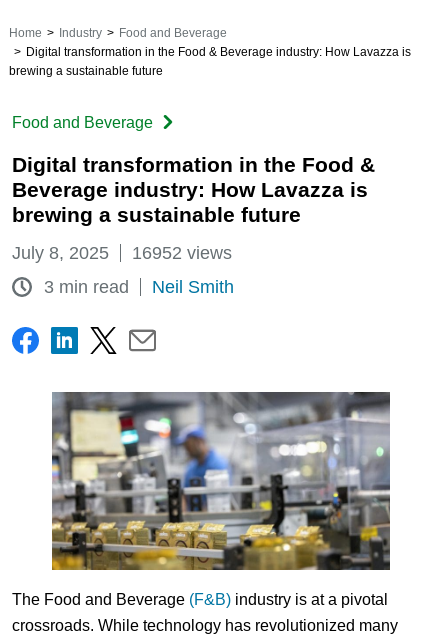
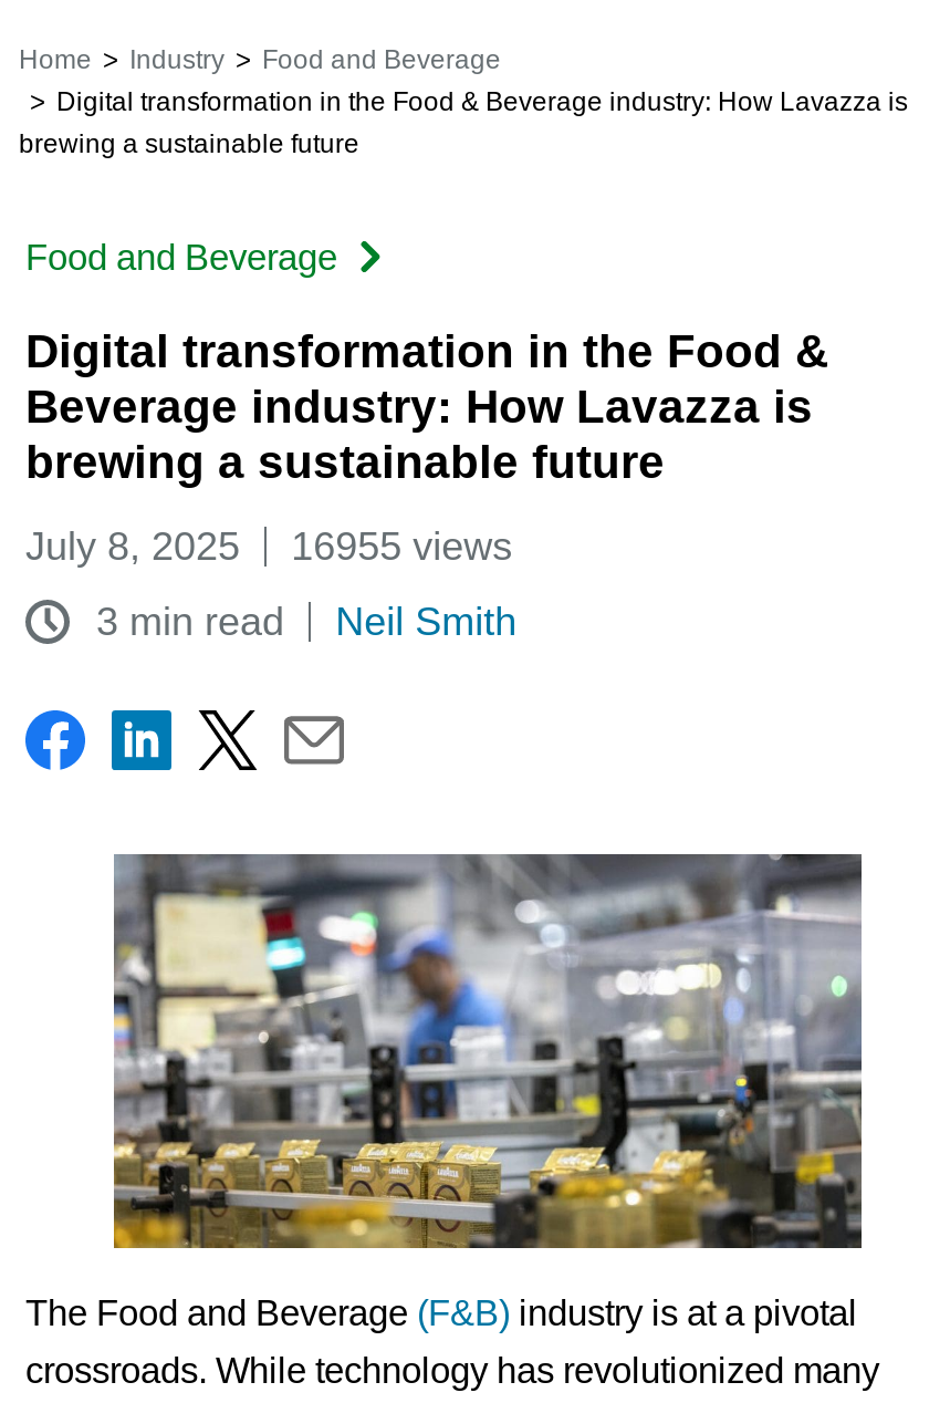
[12,242,232,263] July 8, 2025 16952 views -> [25,522,512,569] July 8, 2025 16955 views

